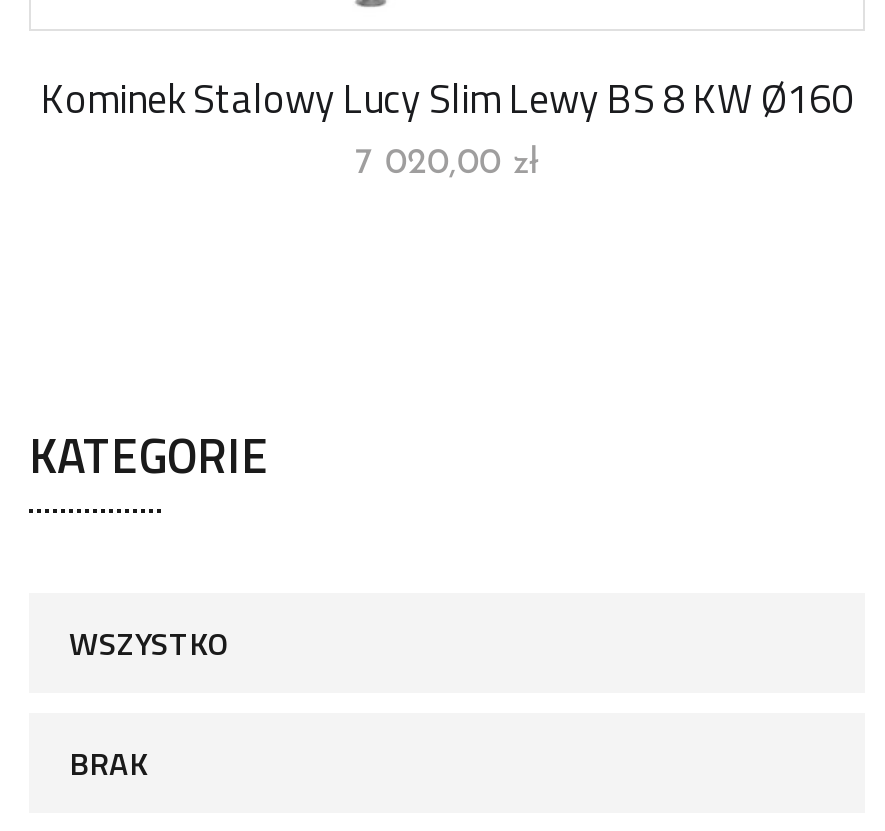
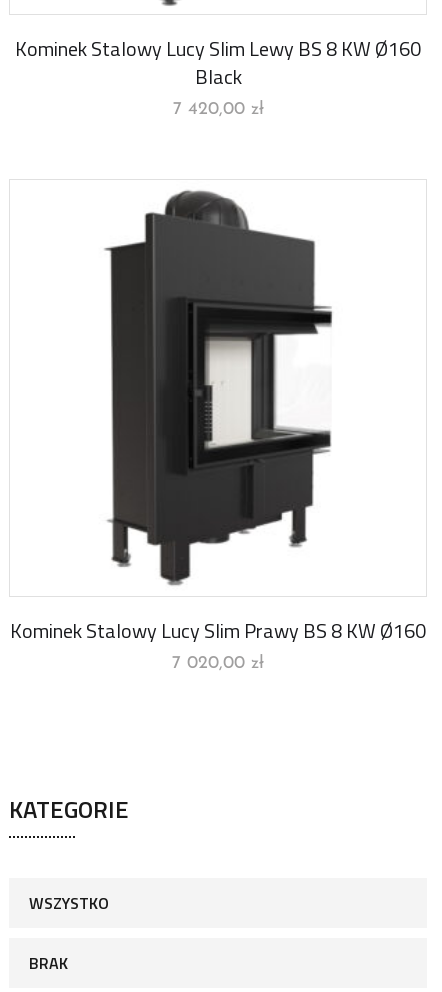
none -> [10,190,426,646] [image] | Kominek Stalowy Lucy Slim Prawy BS 8 KW Ø160
none -> [172,61,263,119] Black | 7 420,00 zł

